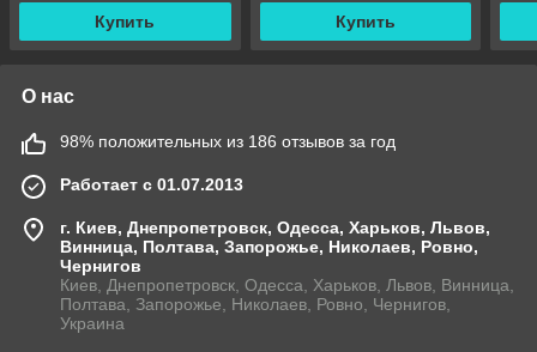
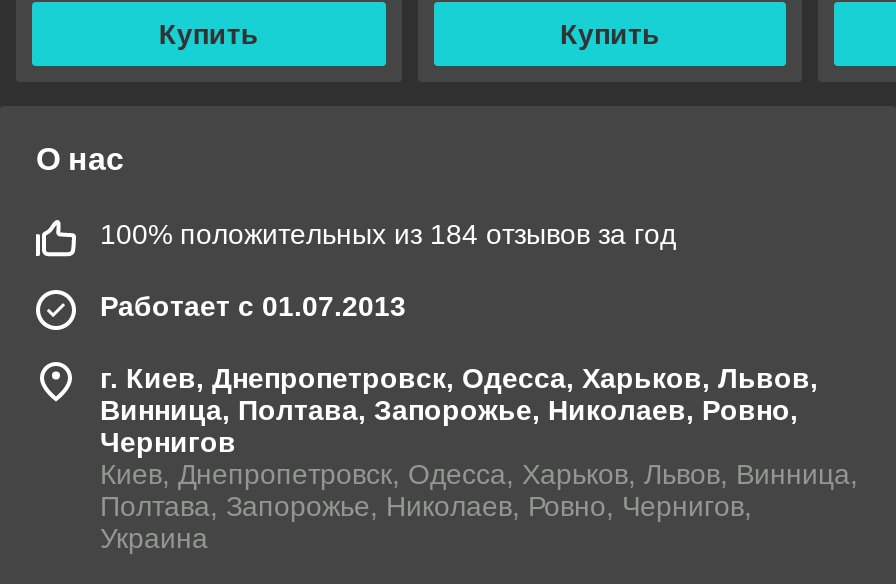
[60,132,396,151] 98% положительных из 186 отзывов за год -> [100,219,676,251] 100% положительных из 184 отзывов за год

